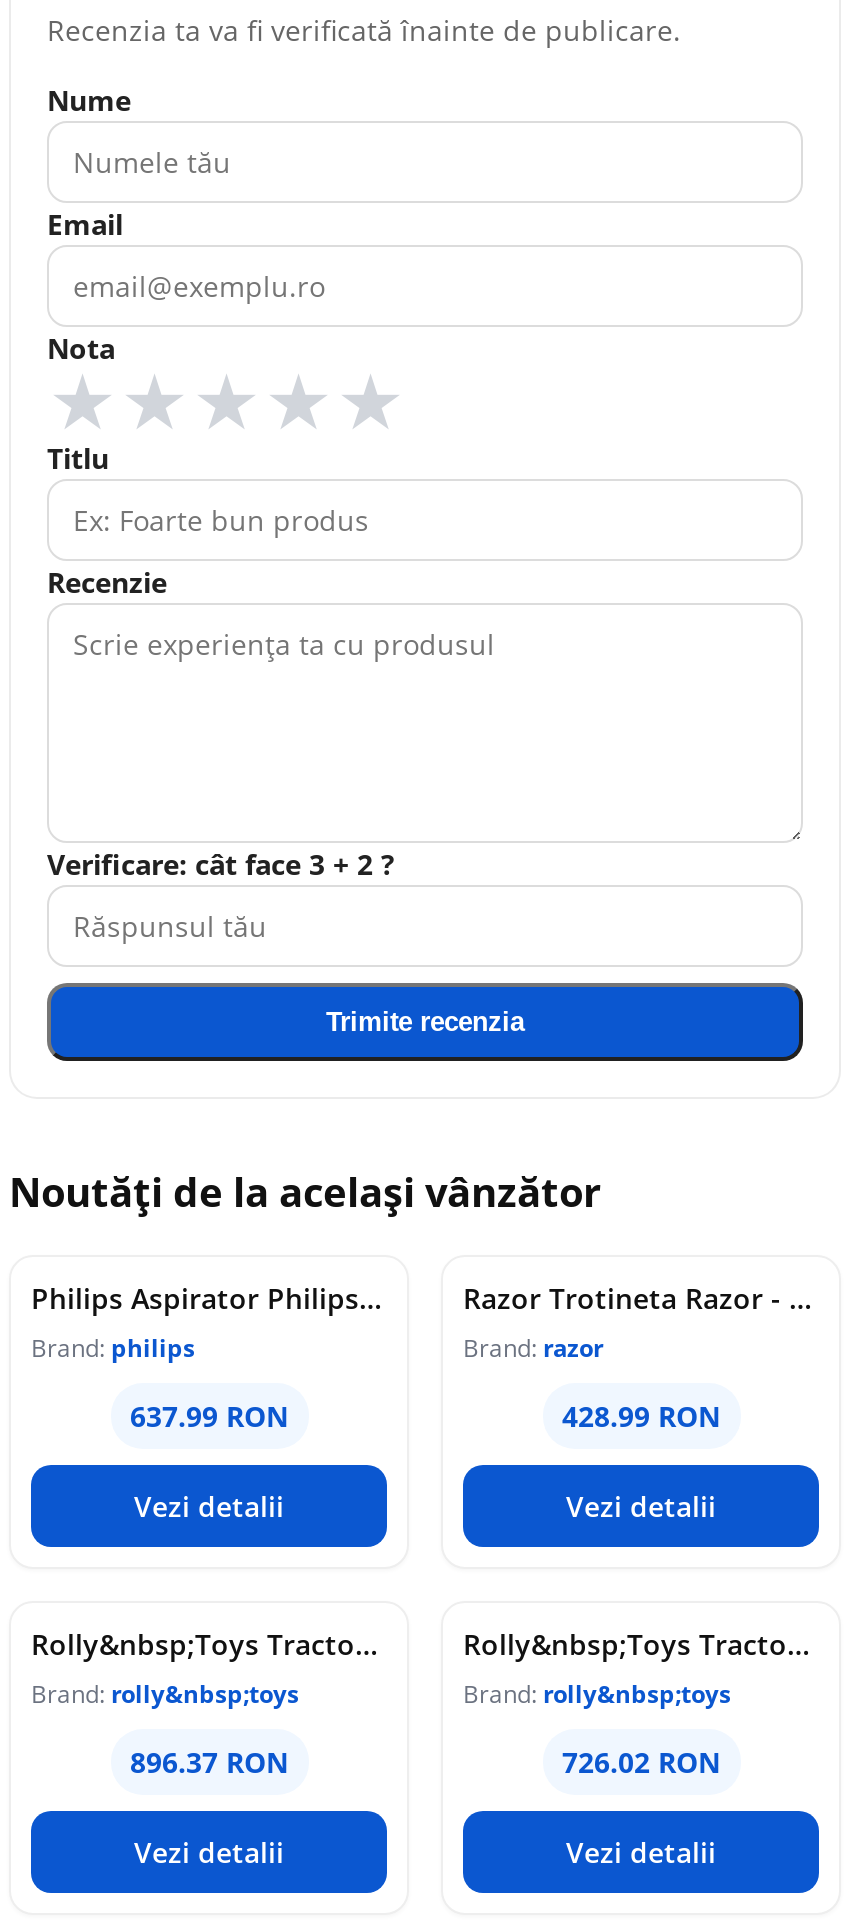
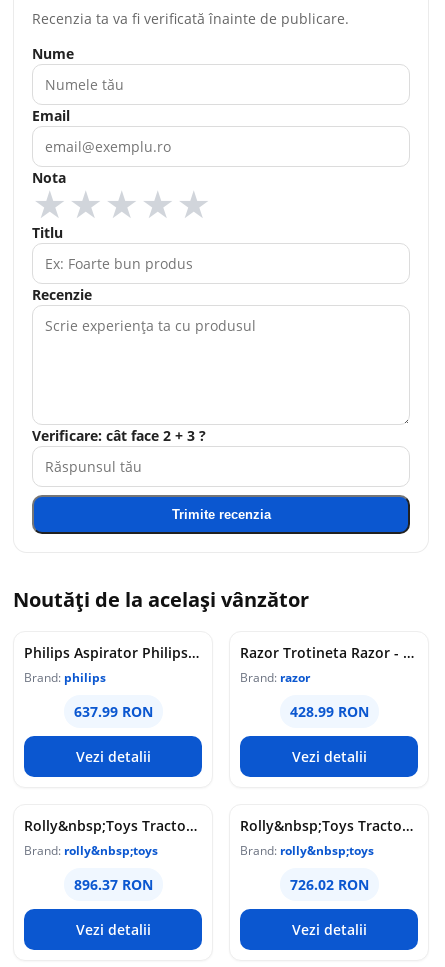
[47,845,395,883] Verificare: cât face 3 + 2 ? -> [32,426,206,445] Verificare: cât face 2 + 3 ?

